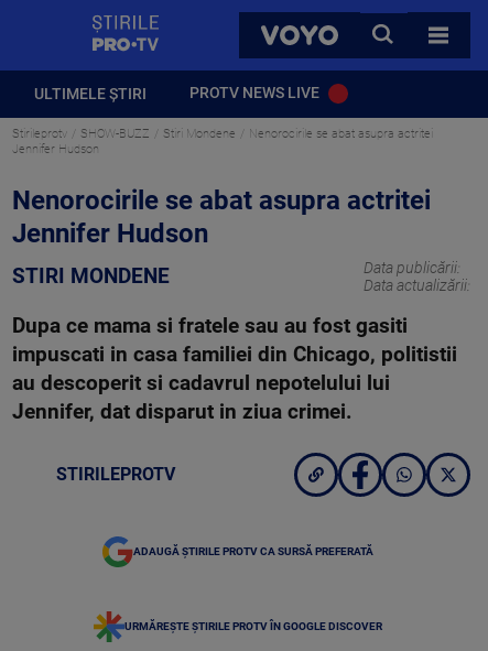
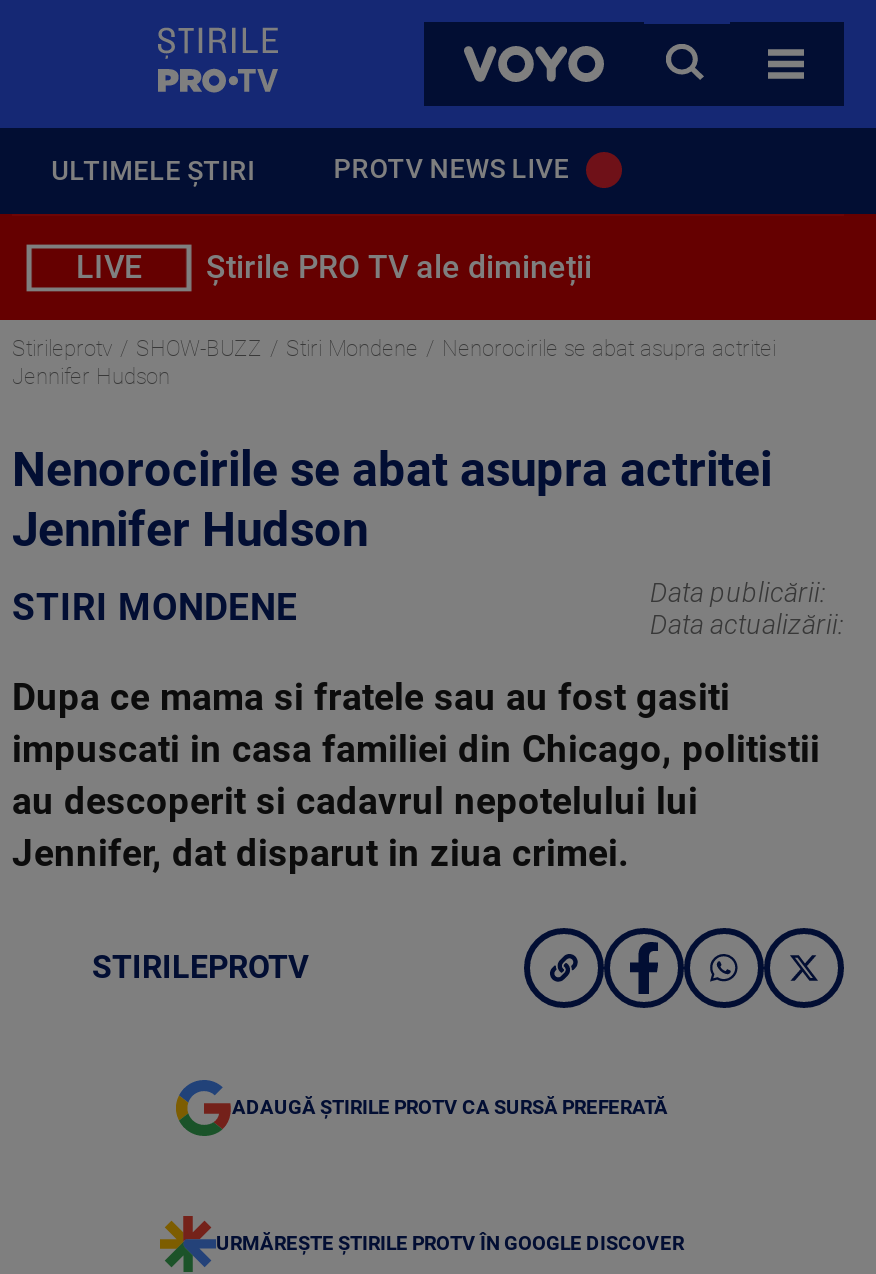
none -> [76,248,592,286] LIVE | Știrile PRO TV ale dimineții

